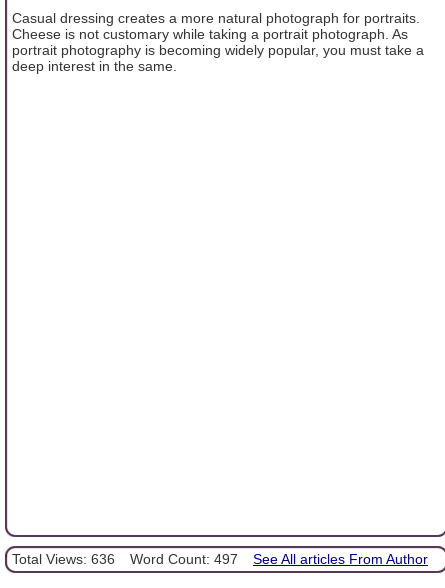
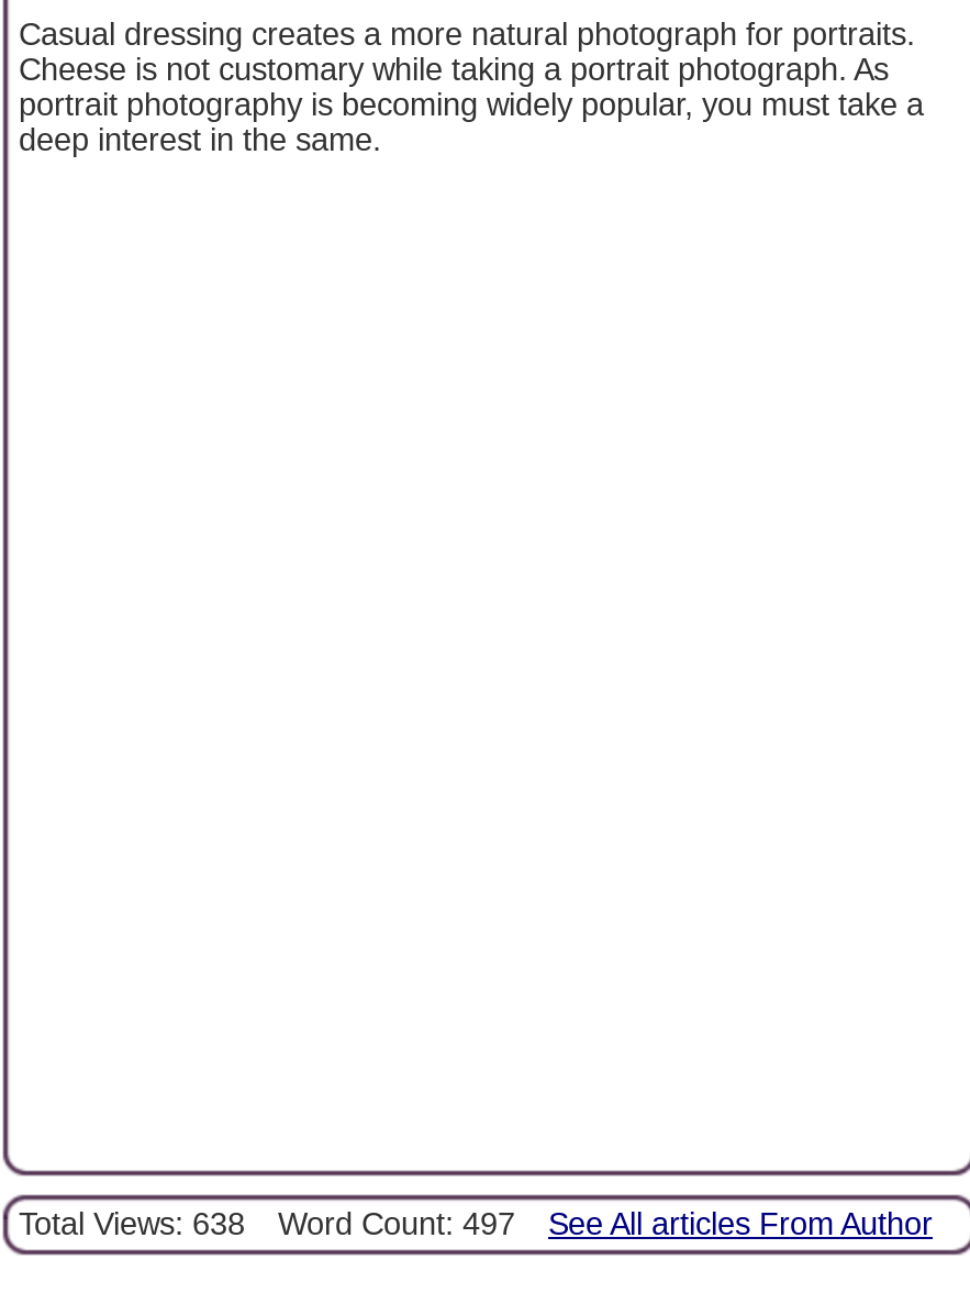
[12,551,428,567] Total Views: 636 Word Count: 497 See All articles From Author -> [19,1206,933,1242] Total Views: 638 Word Count: 497 See All articles From Author

